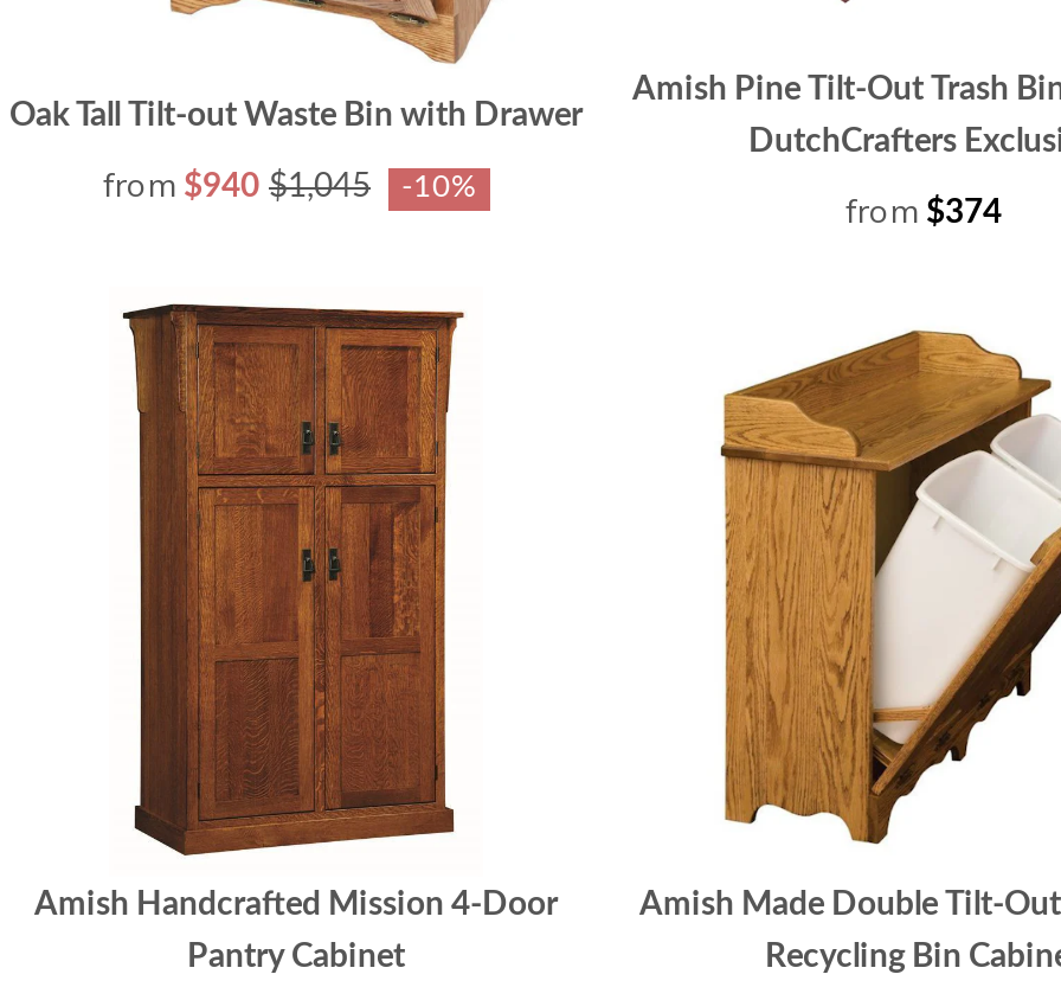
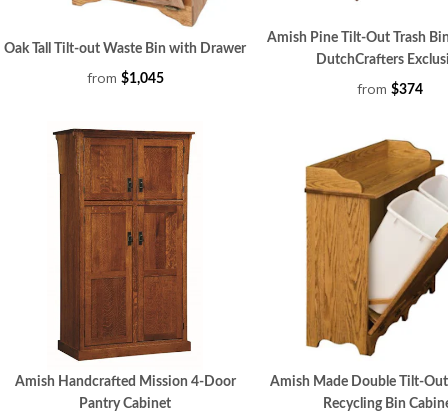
[103,162,475,205] from $940 $1,045 | -10% -> [86,68,163,86] from $1,045

